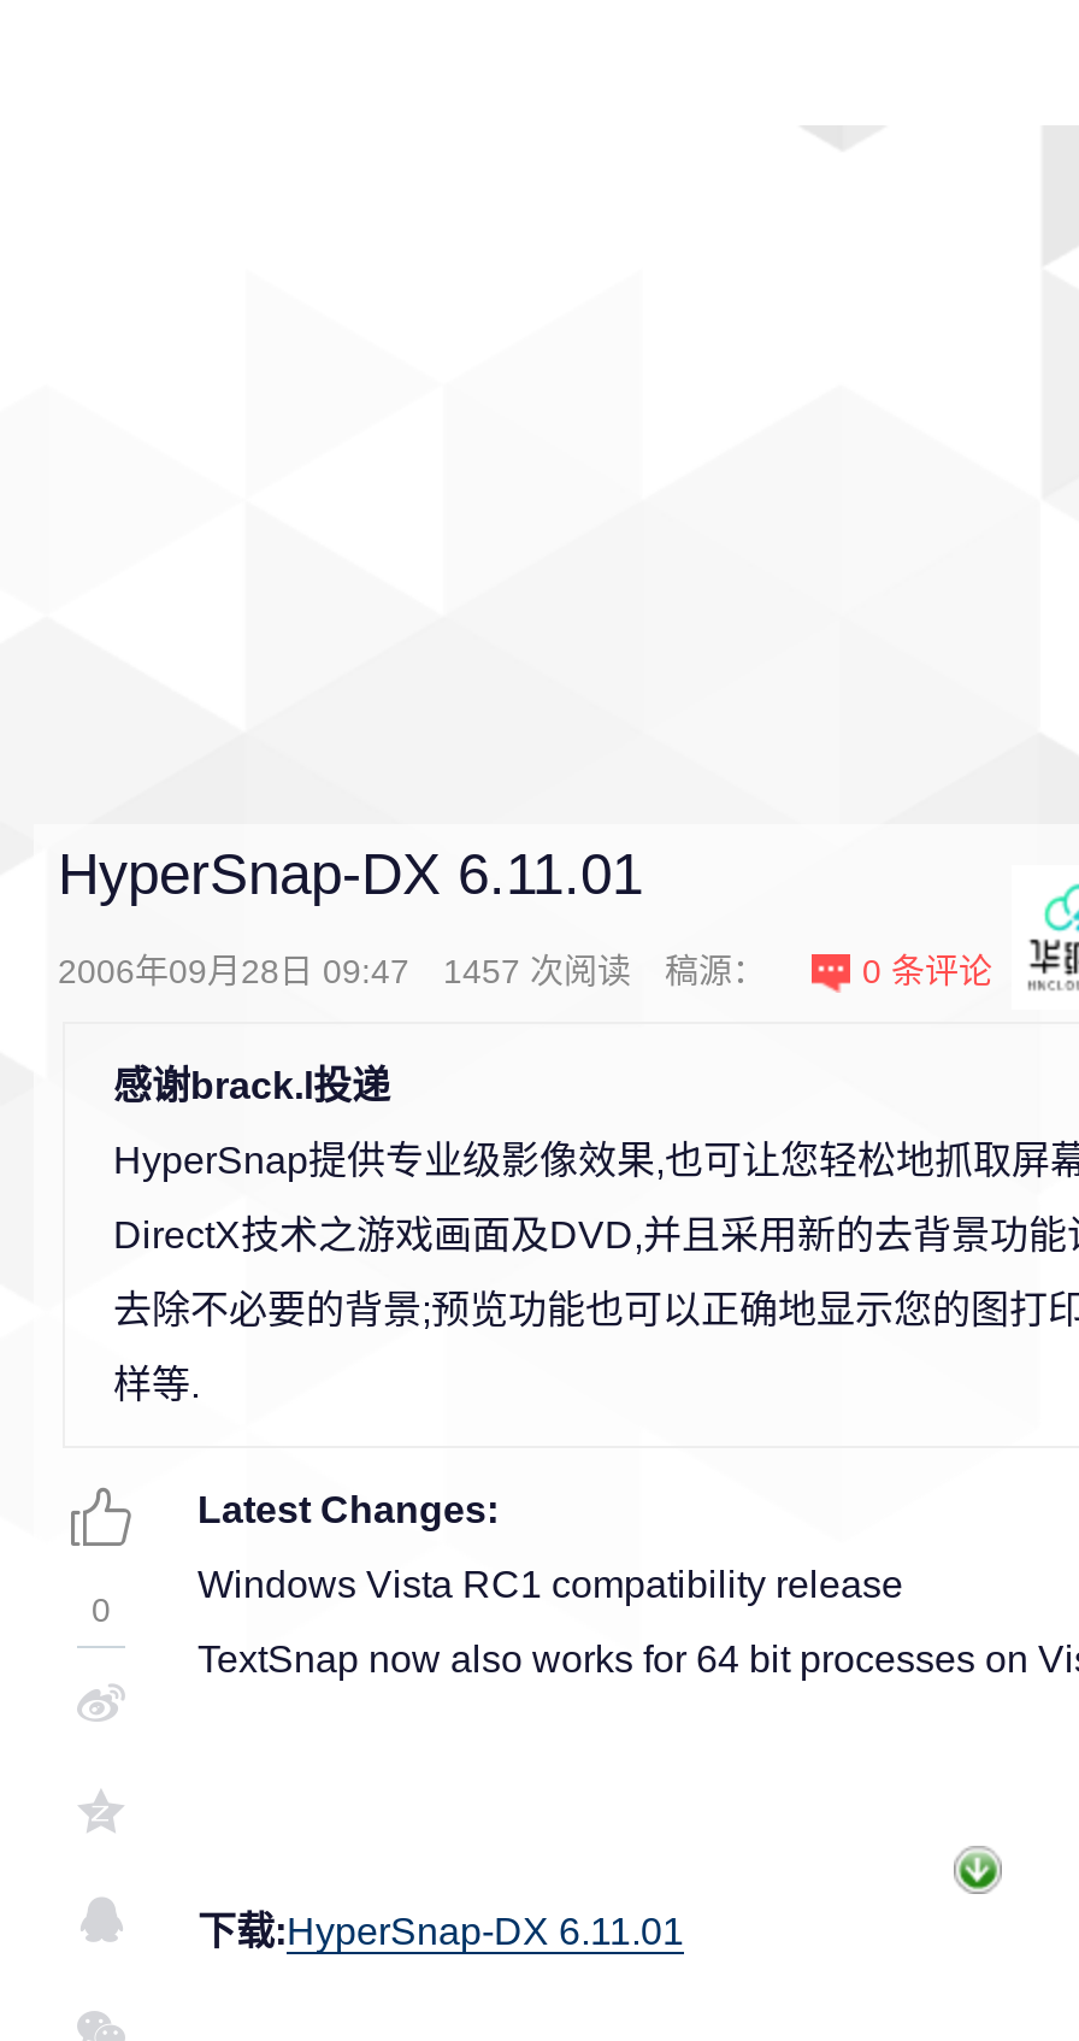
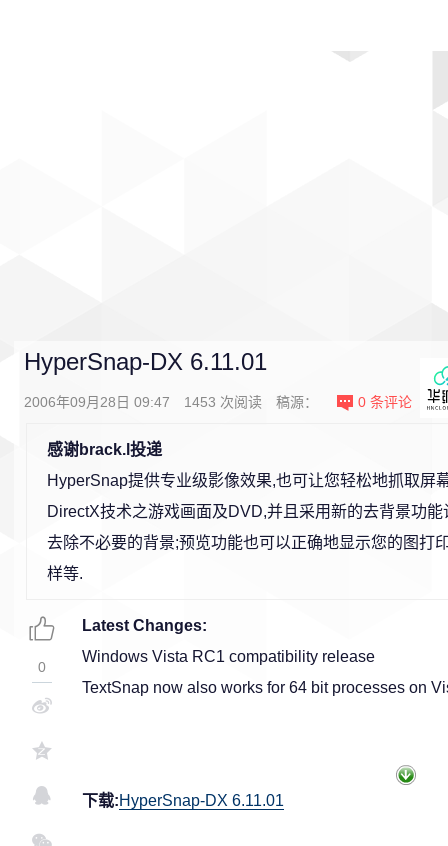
[58,952,766,990] 2006年09月28日 09:47 1457次阅读 稿源： -> [24,394,318,410] 2006年09月28日 09:47 1453次阅读 稿源：

